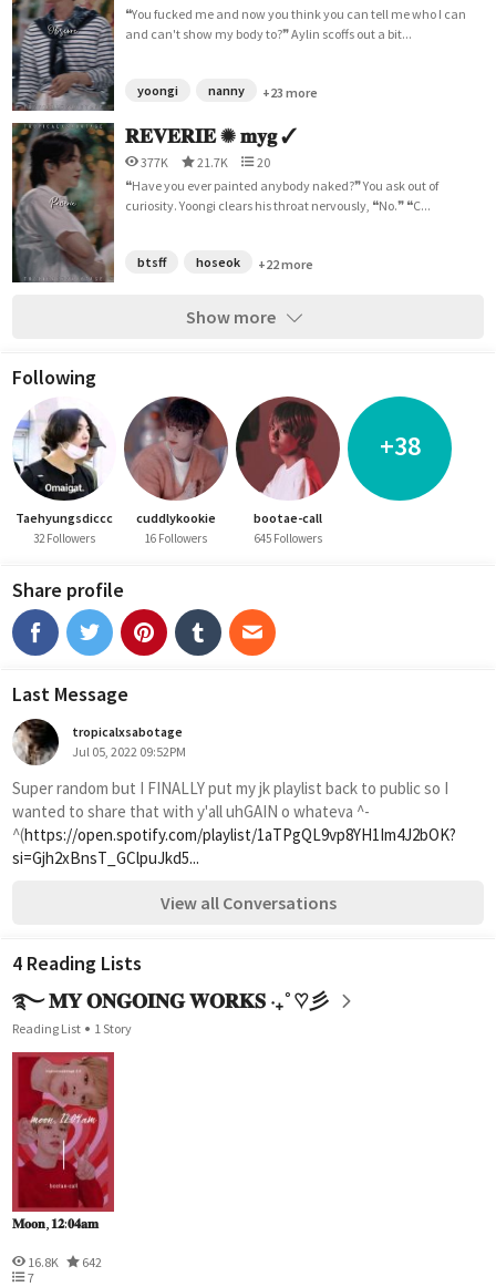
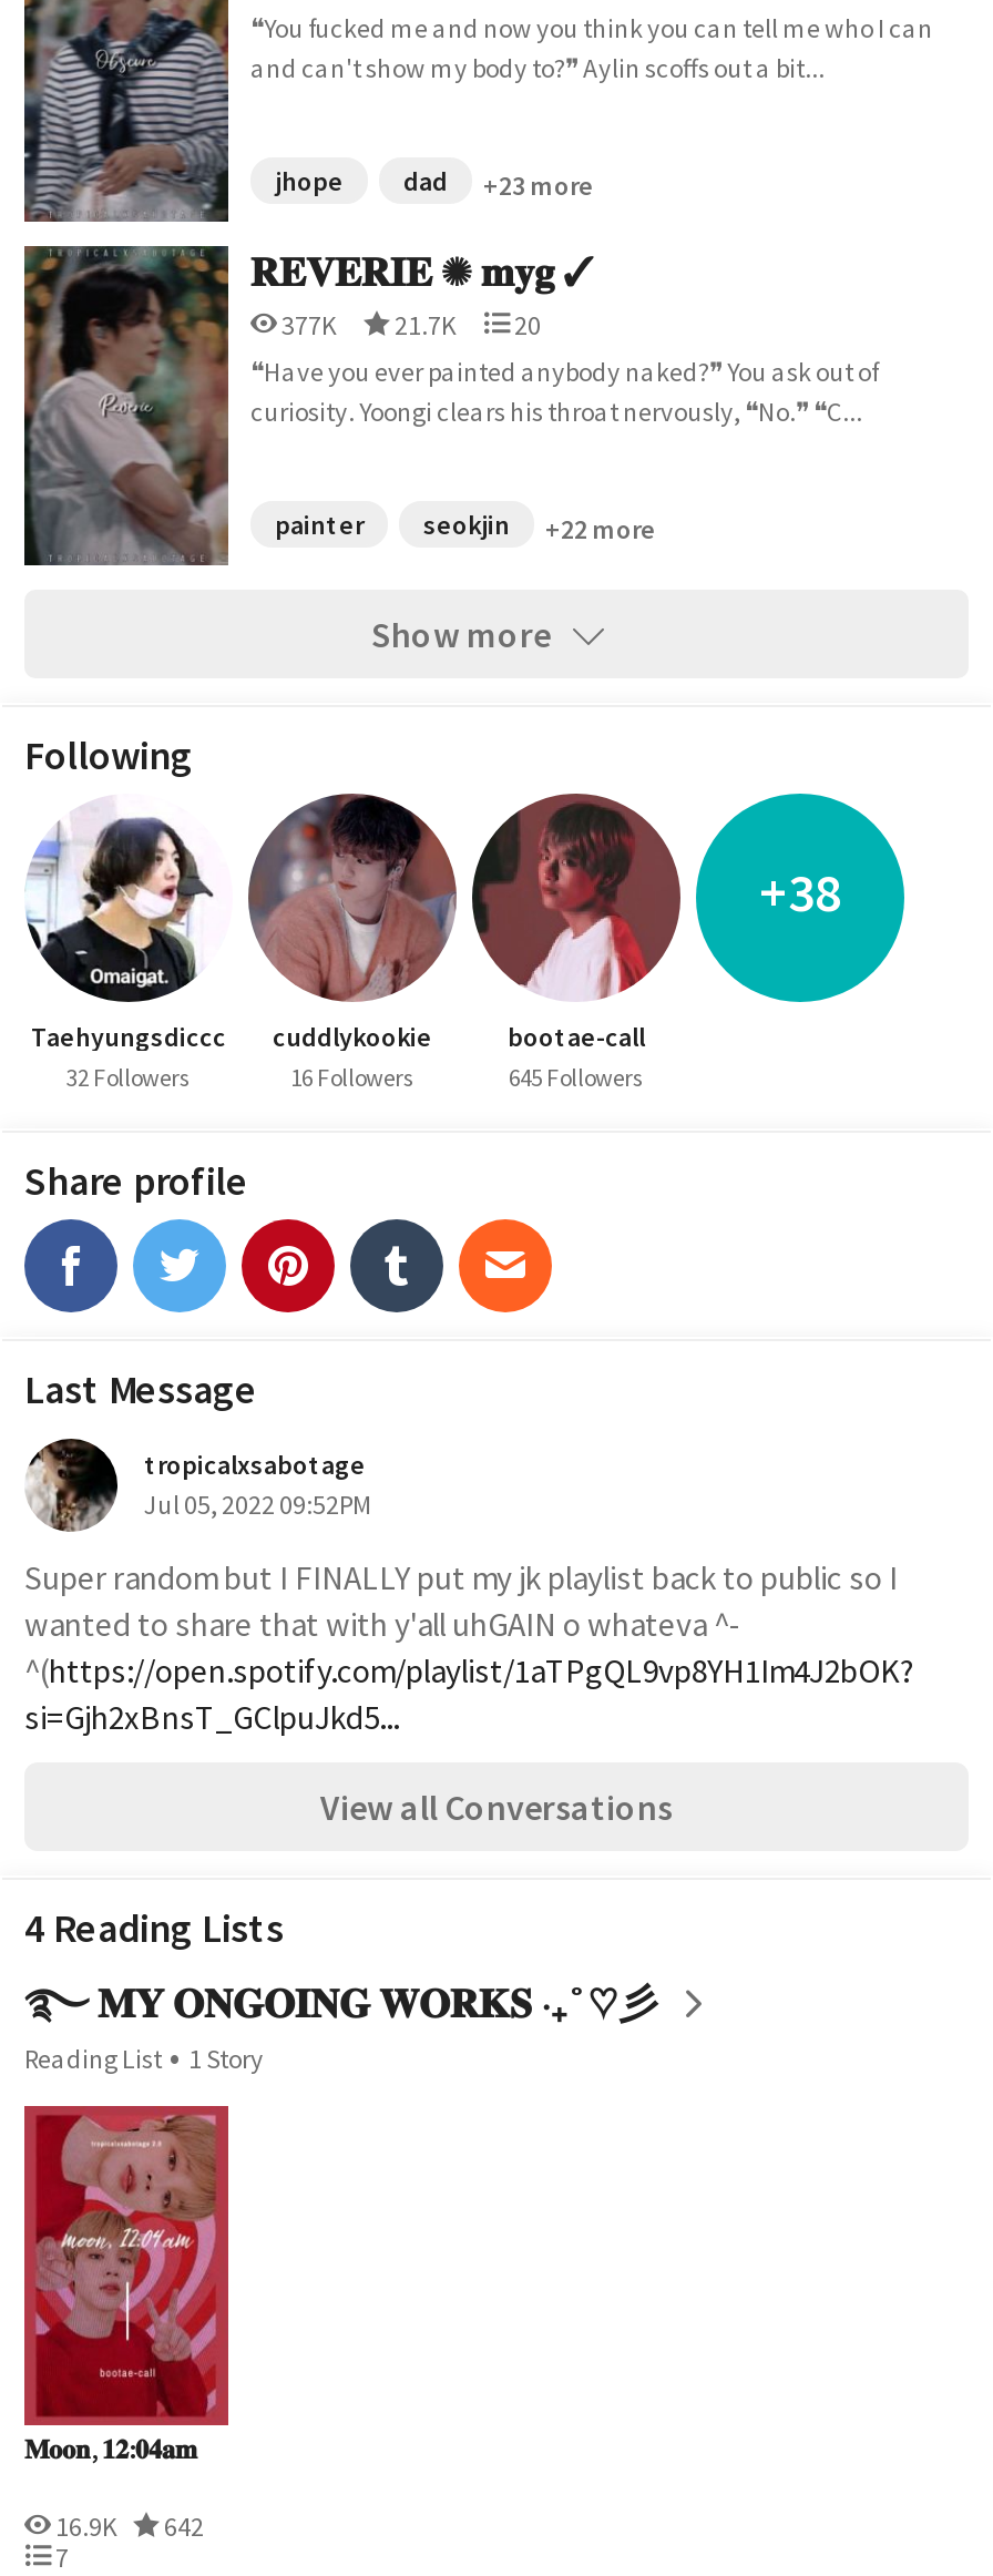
[137,82,245,99] yoongi | nanny -> [275,164,448,197] jhope | dad
[137,254,240,270] btsff | hoseok -> [275,508,510,541] painter | seokjin
[25,1254,102,1270] 16.8K 642 -> [51,2509,204,2543] 16.9K 642

